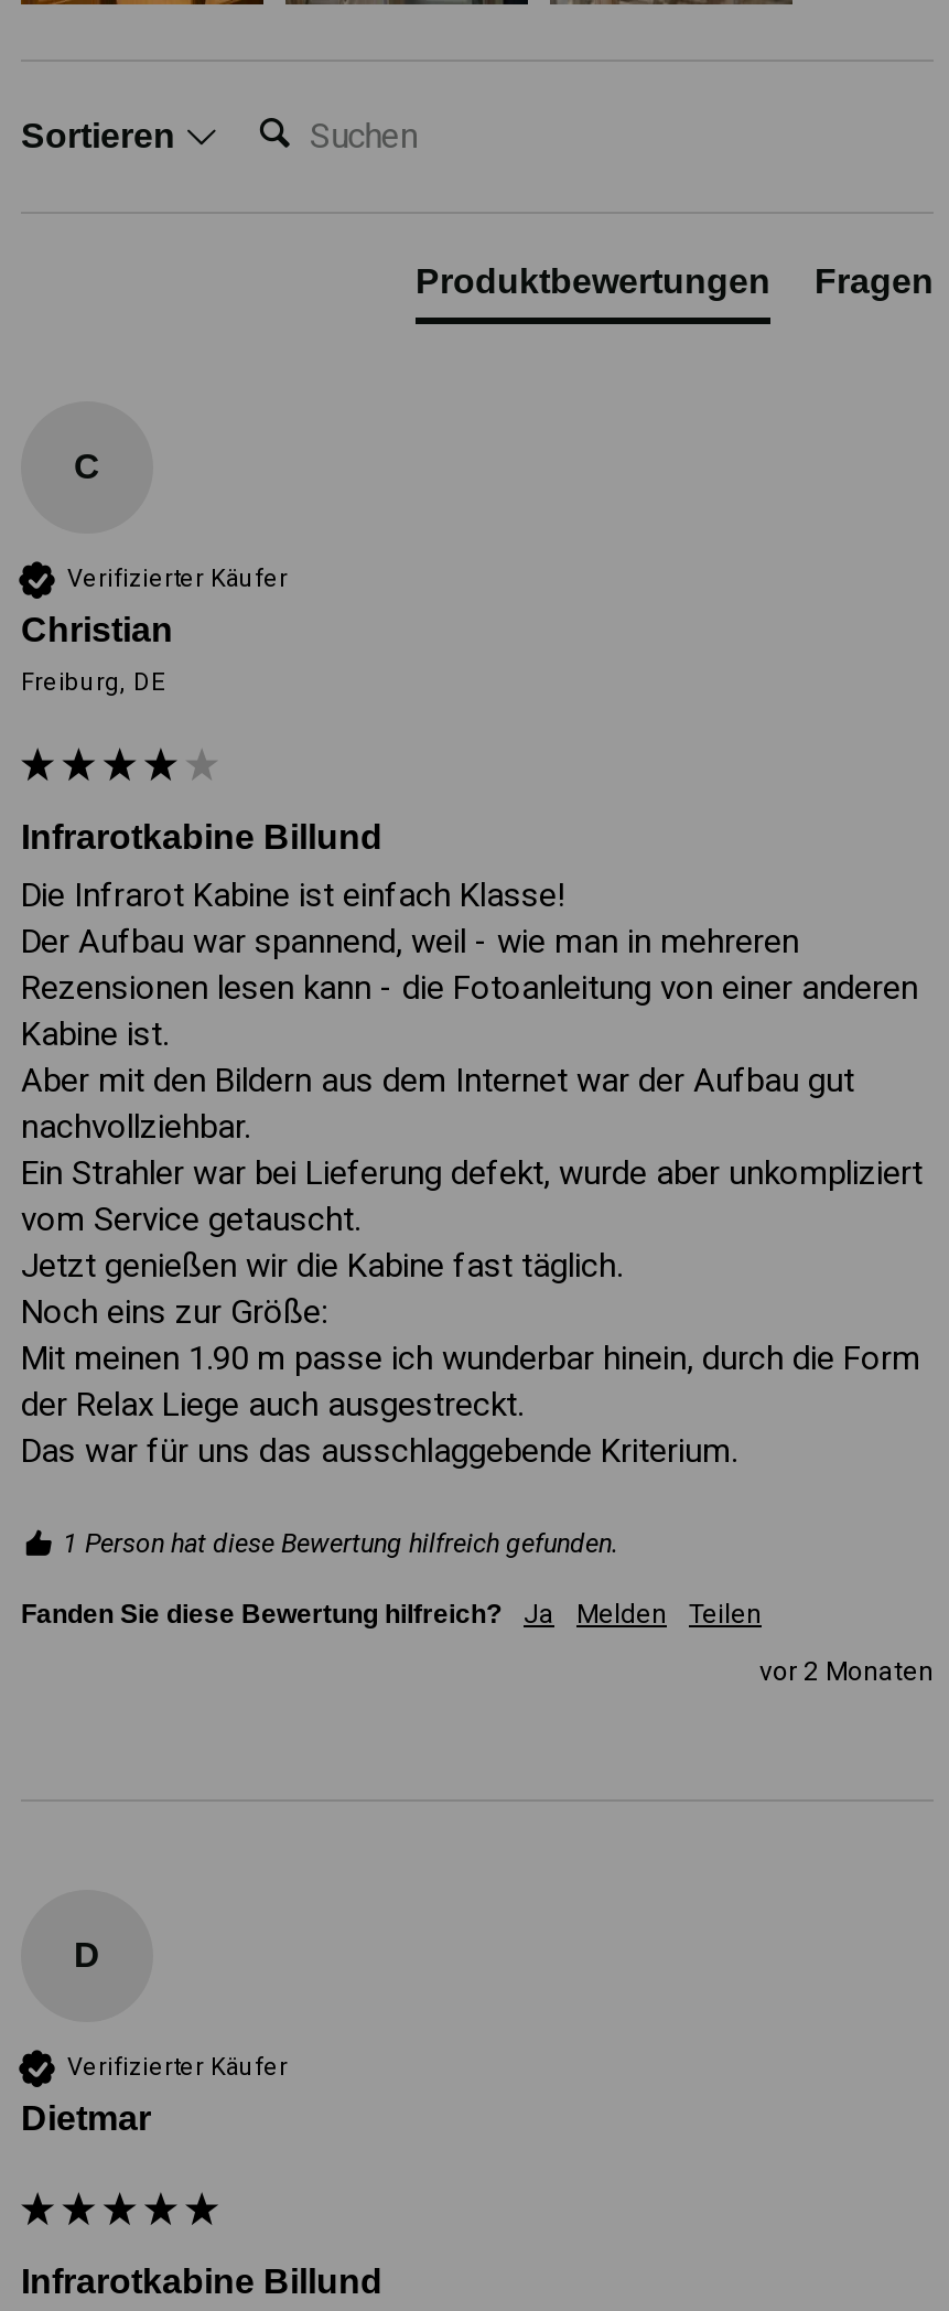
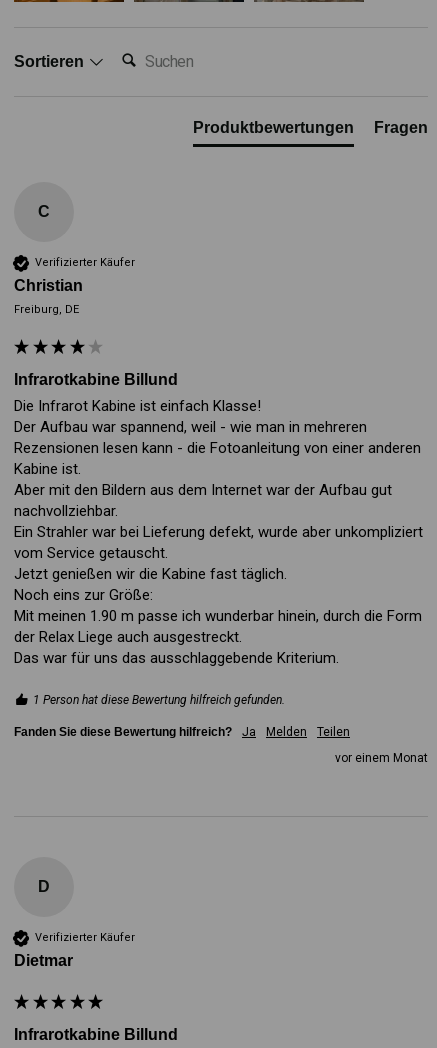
[759,1655,934,1686] vor 2 Monaten -> [335,751,428,765] vor einem Monat

